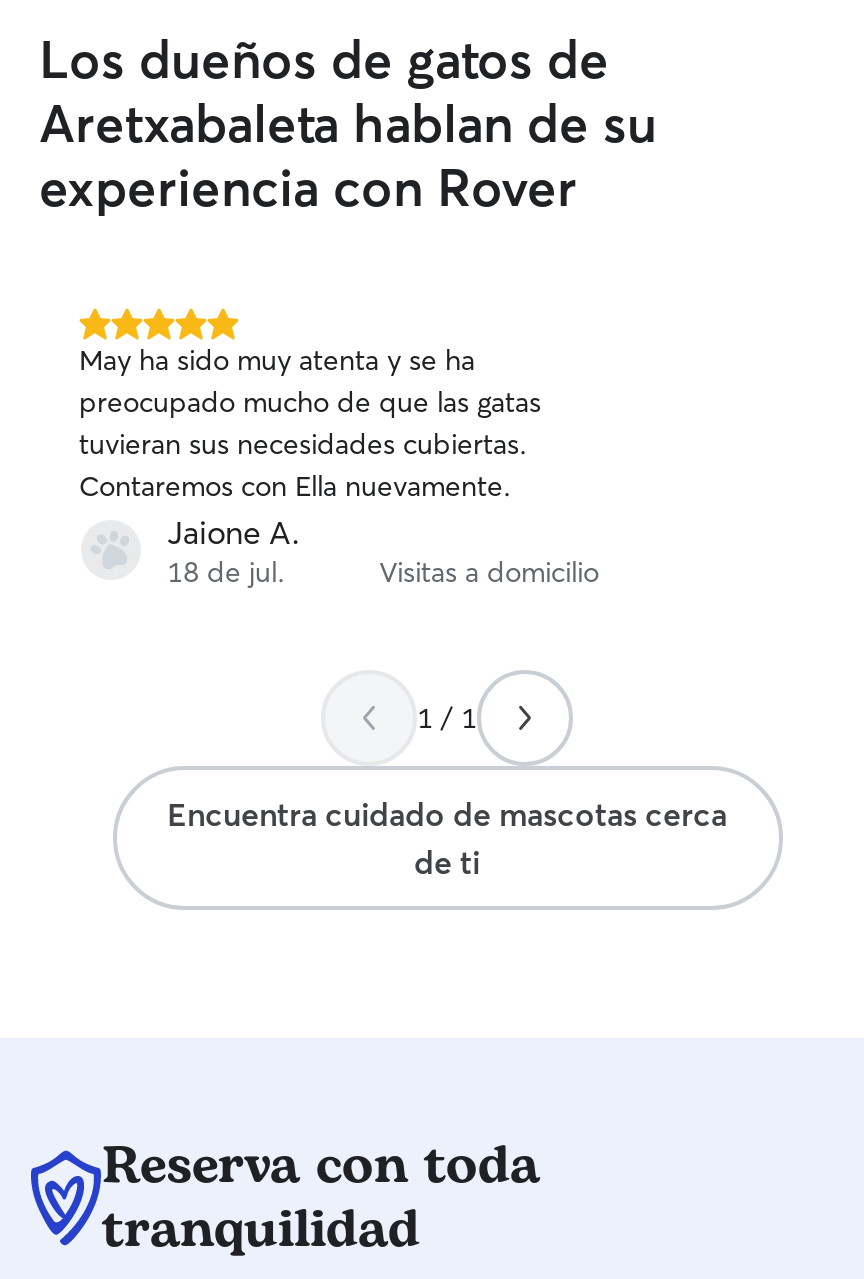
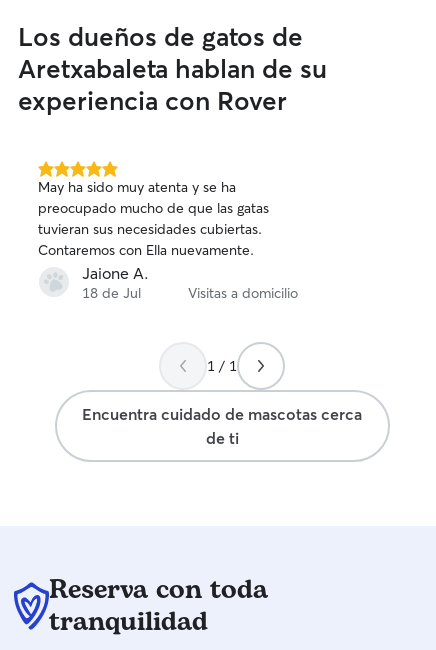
[167,554,285,590] 18 de jul. -> [82,284,141,302] 18 de Jul

